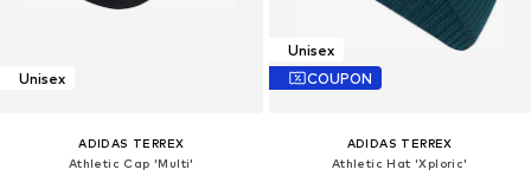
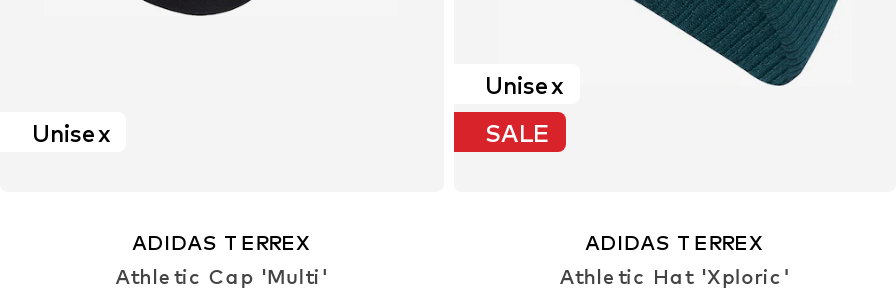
[306,69,372,87] COUPON -> [485,117,549,147] SALE

